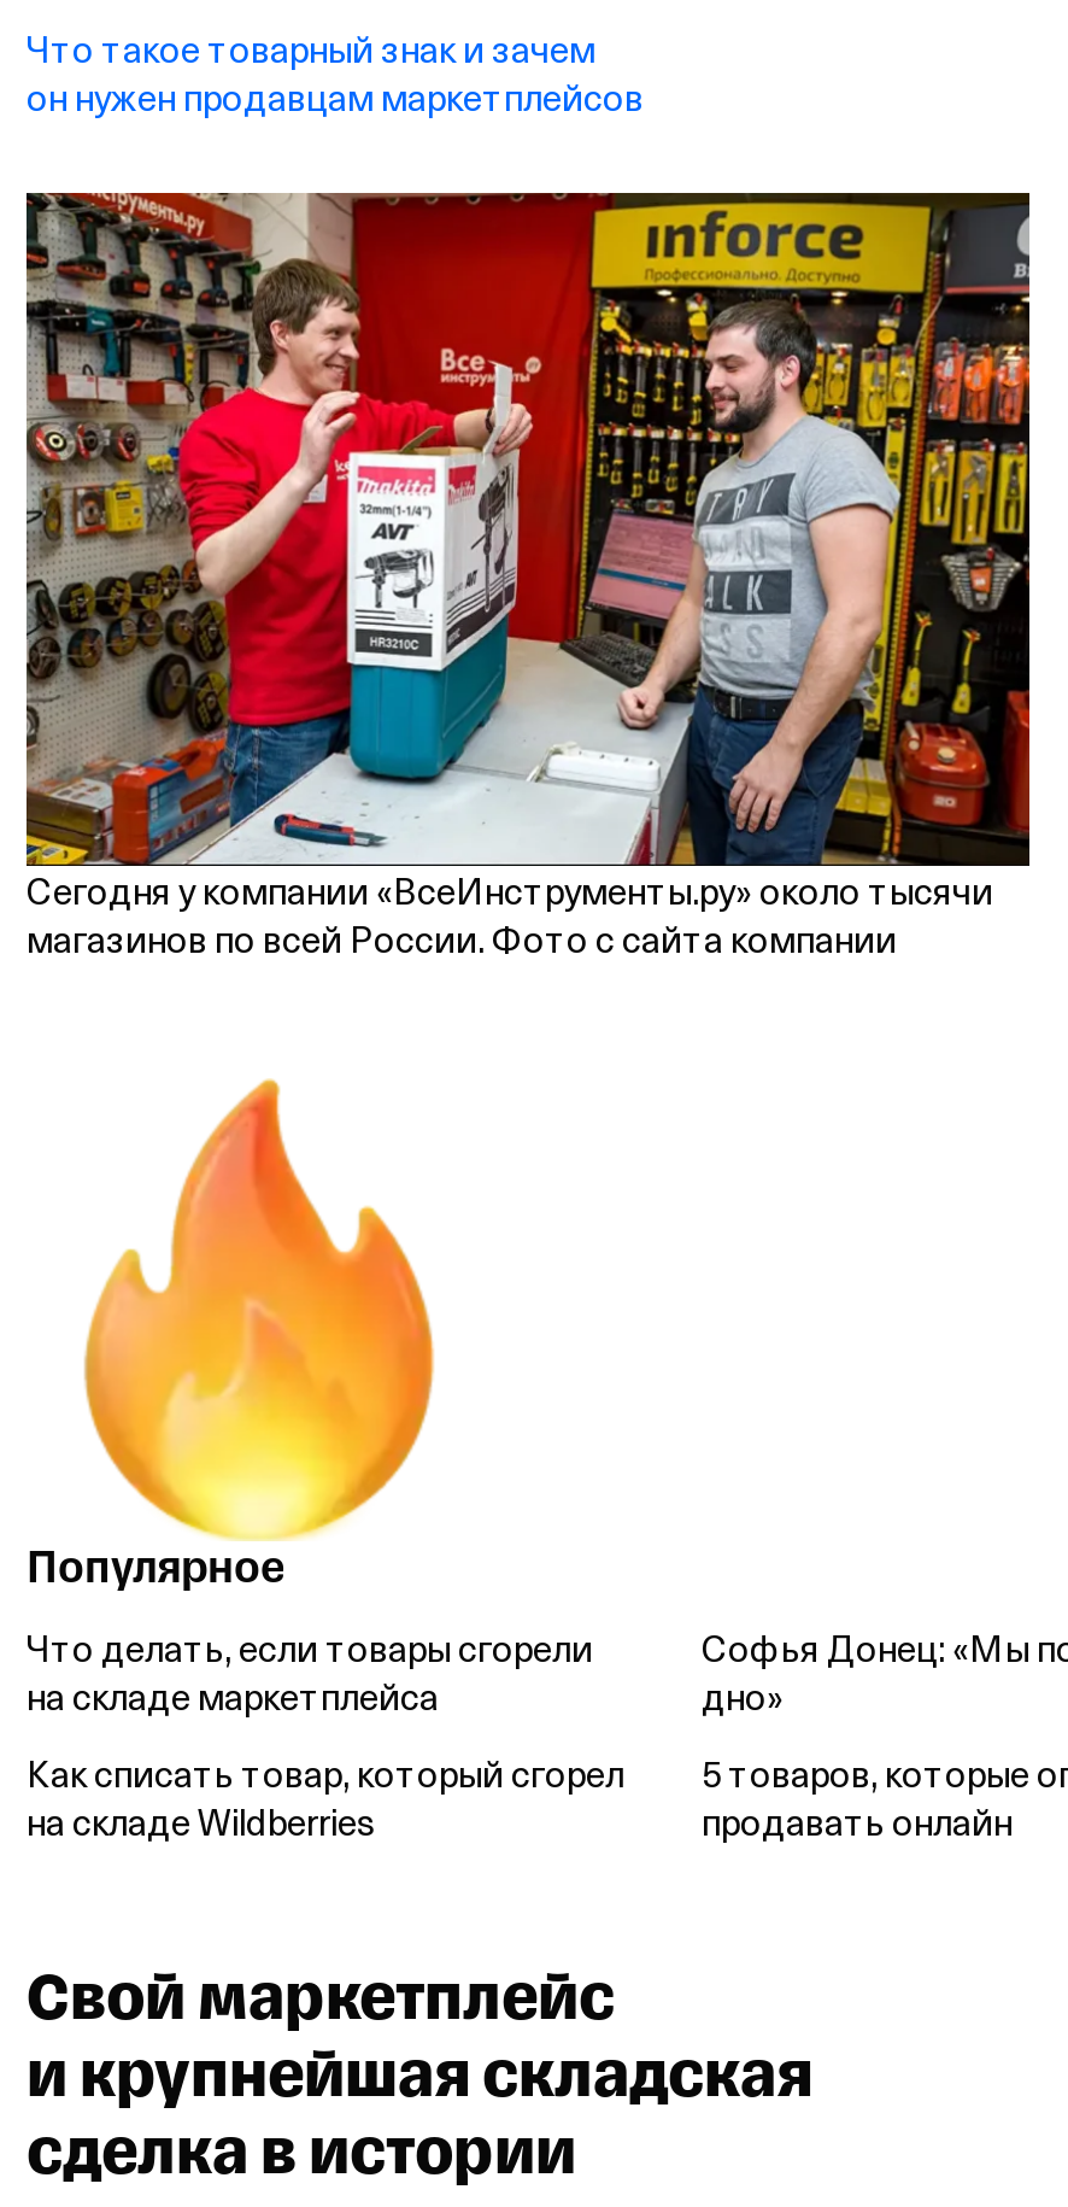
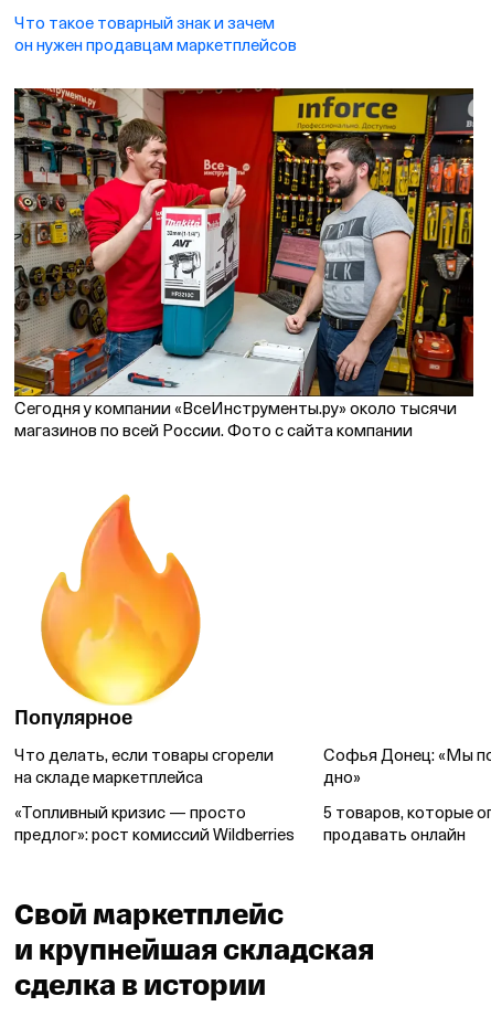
[27,1746,624,1847] Как списать товар, который сгорел | на складе Wildberries -> [14,799,295,846] «Топливный кризис — просто | предлог»: рост комиссий Wildberries

